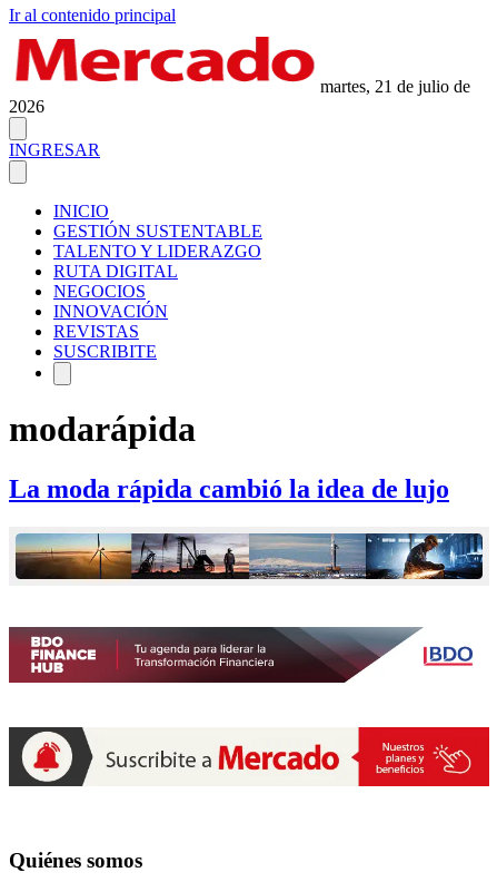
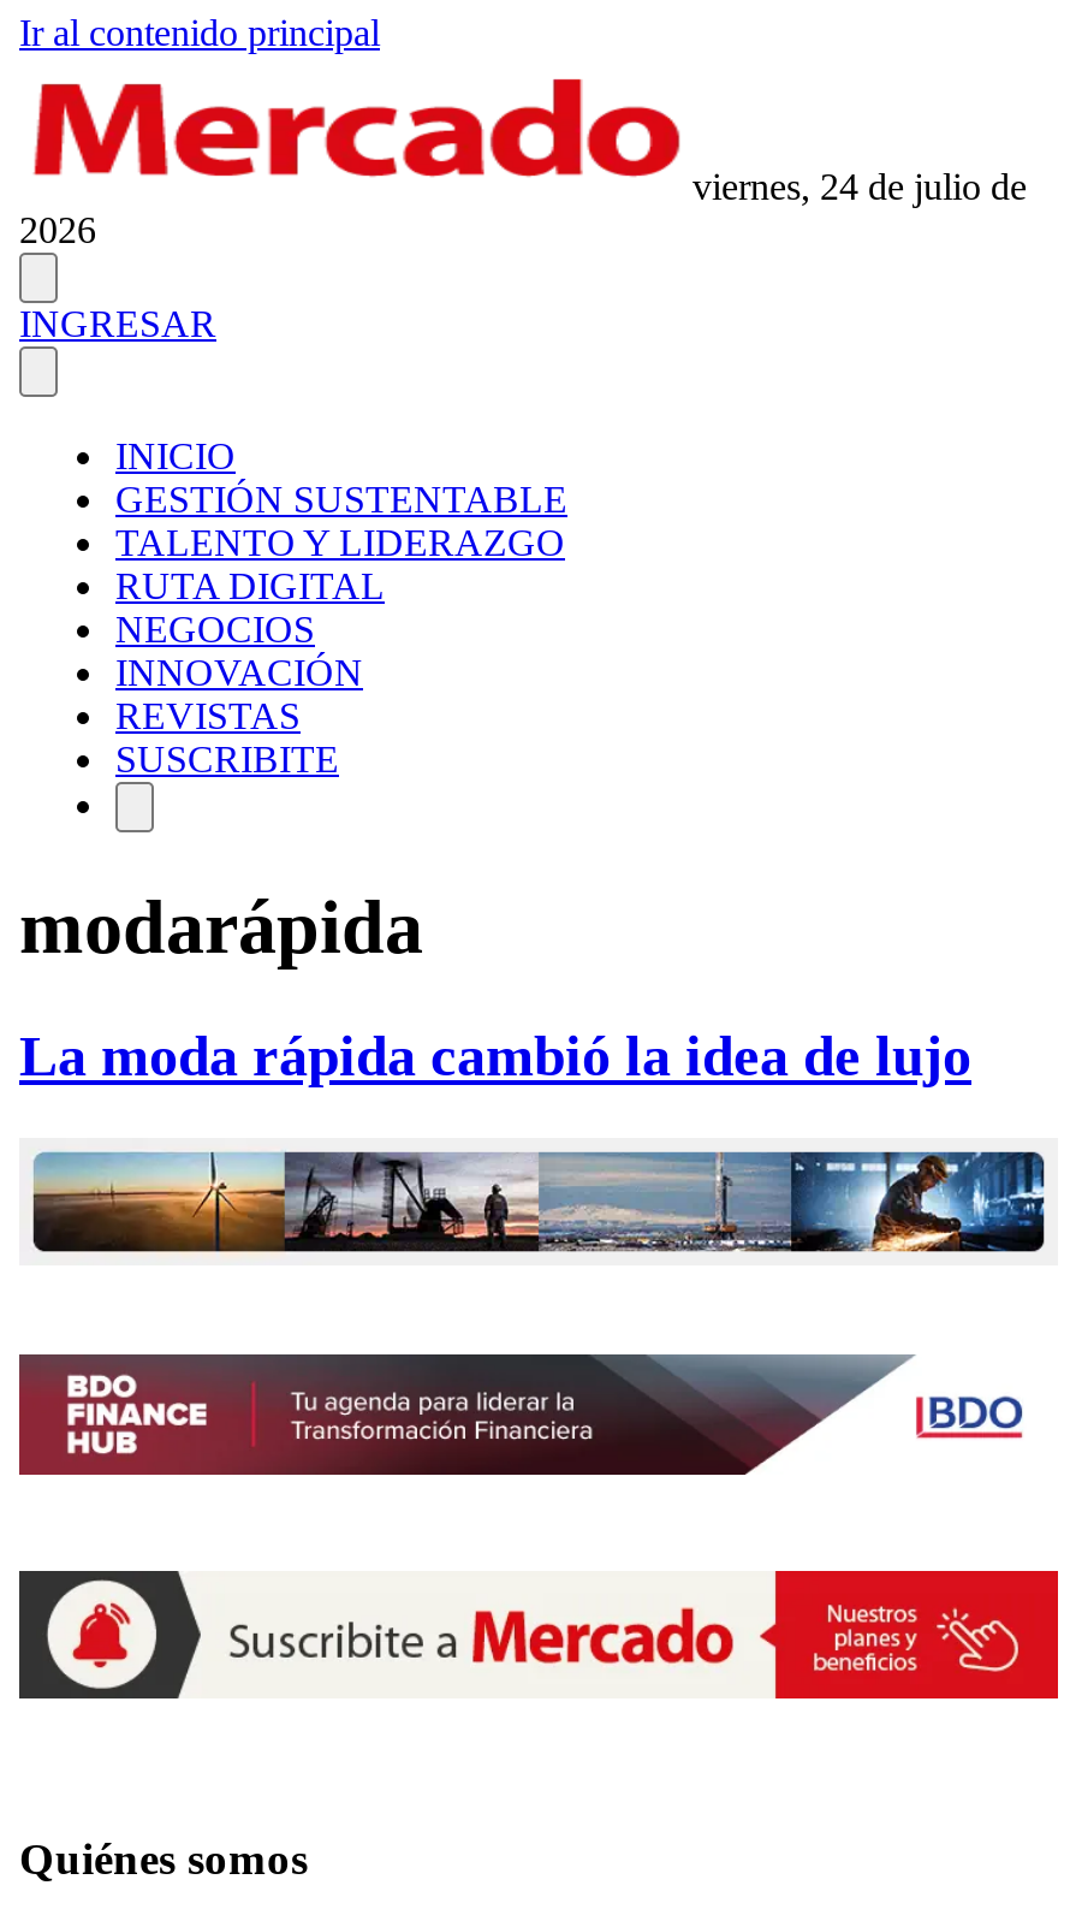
[320,77,470,96] martes, 21 de julio de -> [692,166,1027,207] viernes, 24 de julio de

